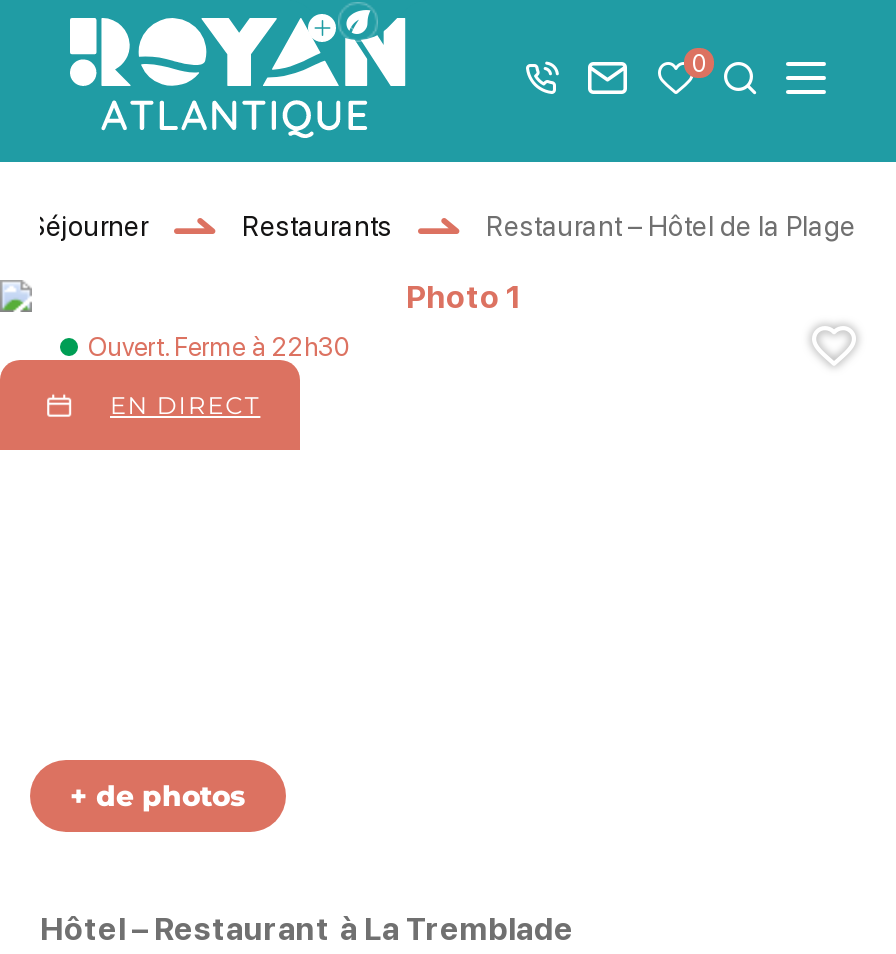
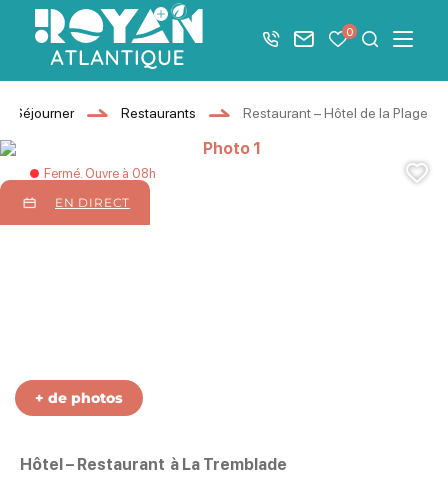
[88,332,352,362] Ouvert. Ferme à 22h30 -> [44,166,156,181] Fermé. Ouvre à 08h

